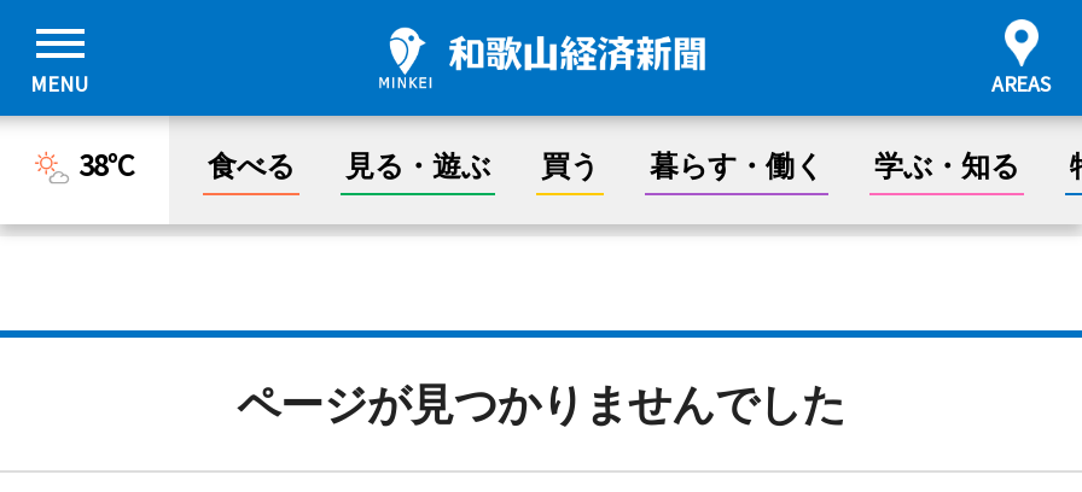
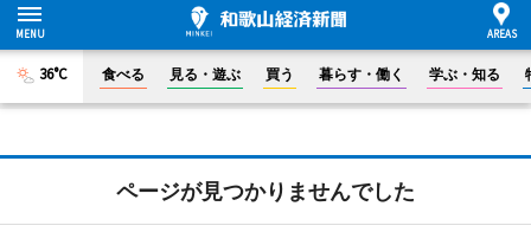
[78,146,136,187] 38°C -> [39,65,67,85] 36°C

